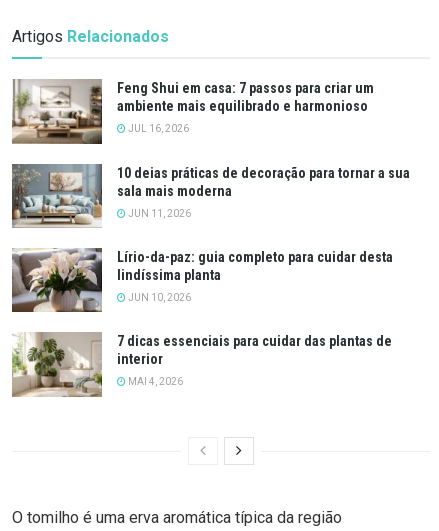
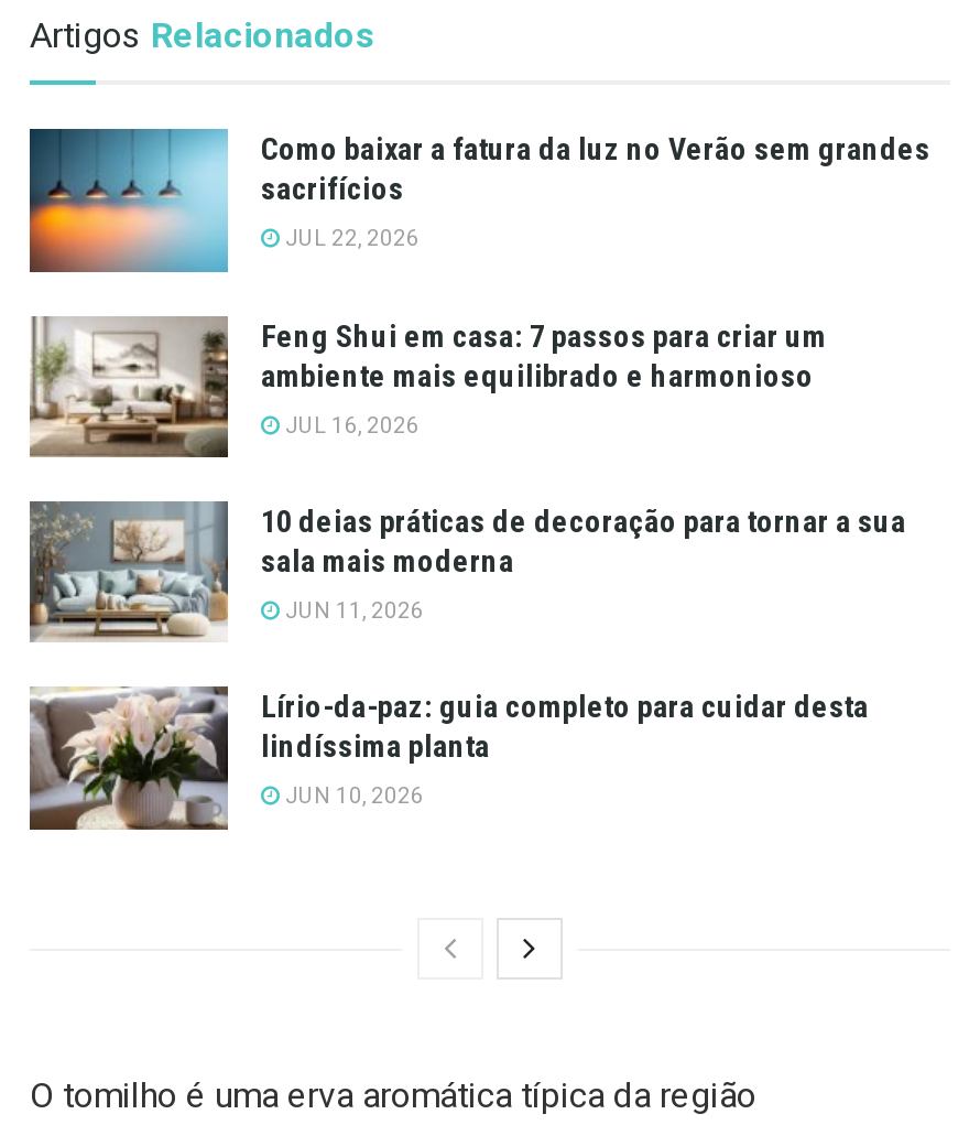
none -> [28,127,930,274] [image] | Como baixar a fatura da luz no Verão sem grandes | sacrifícios | JUL 22, 2026
moved [10,80,410,303] -> [25,316,906,809]: [image] | Feng Shui em casa: 7 passos para criar um | ambiente mais equilibrado e harmonioso | ... | lindíssima planta | JUN 10, 2026
[11,332,392,398] [image] | 7 dicas essenciais para cuidar das plantas de | interior | MAI 4, 2026 -> none

